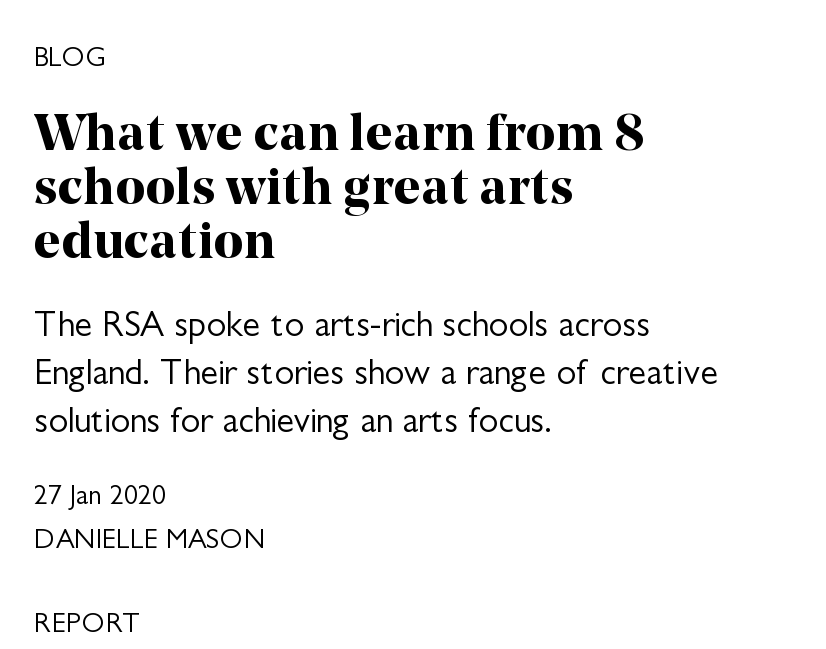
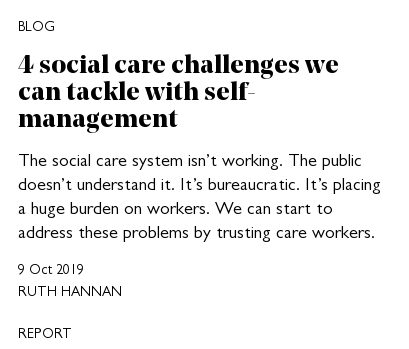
[34,99,644,271] What we can learn from 8 | schools with great arts | education -> [18,47,339,133] 4 social care challenges we | can tackle with self- | management
[34,303,718,439] The RSA spoke to arts-rich schools across | England. Their stories show a range of creative | solutions for achieving an arts focus. -> [18,149,381,241] The social care system isn’t working. The public | doesn’t understand it. It’s bureaucratic. It’s placing | a huge burden on workers. We can start to | address these problems by trusting care workers.
[34,477,266,553] 27 Jan 2020 | DANIELLE MASON -> [18,260,122,298] 9 Oct 2019 | RUTH HANNAN

